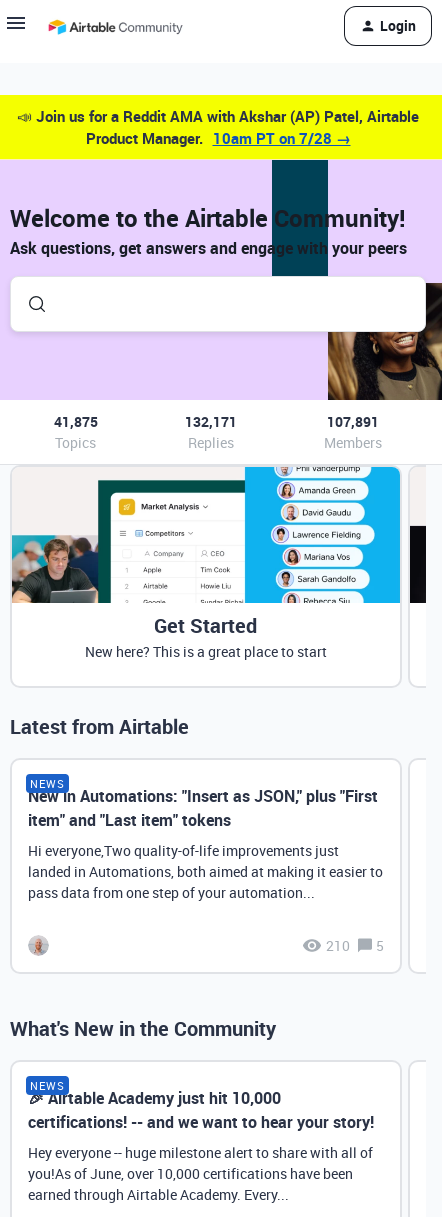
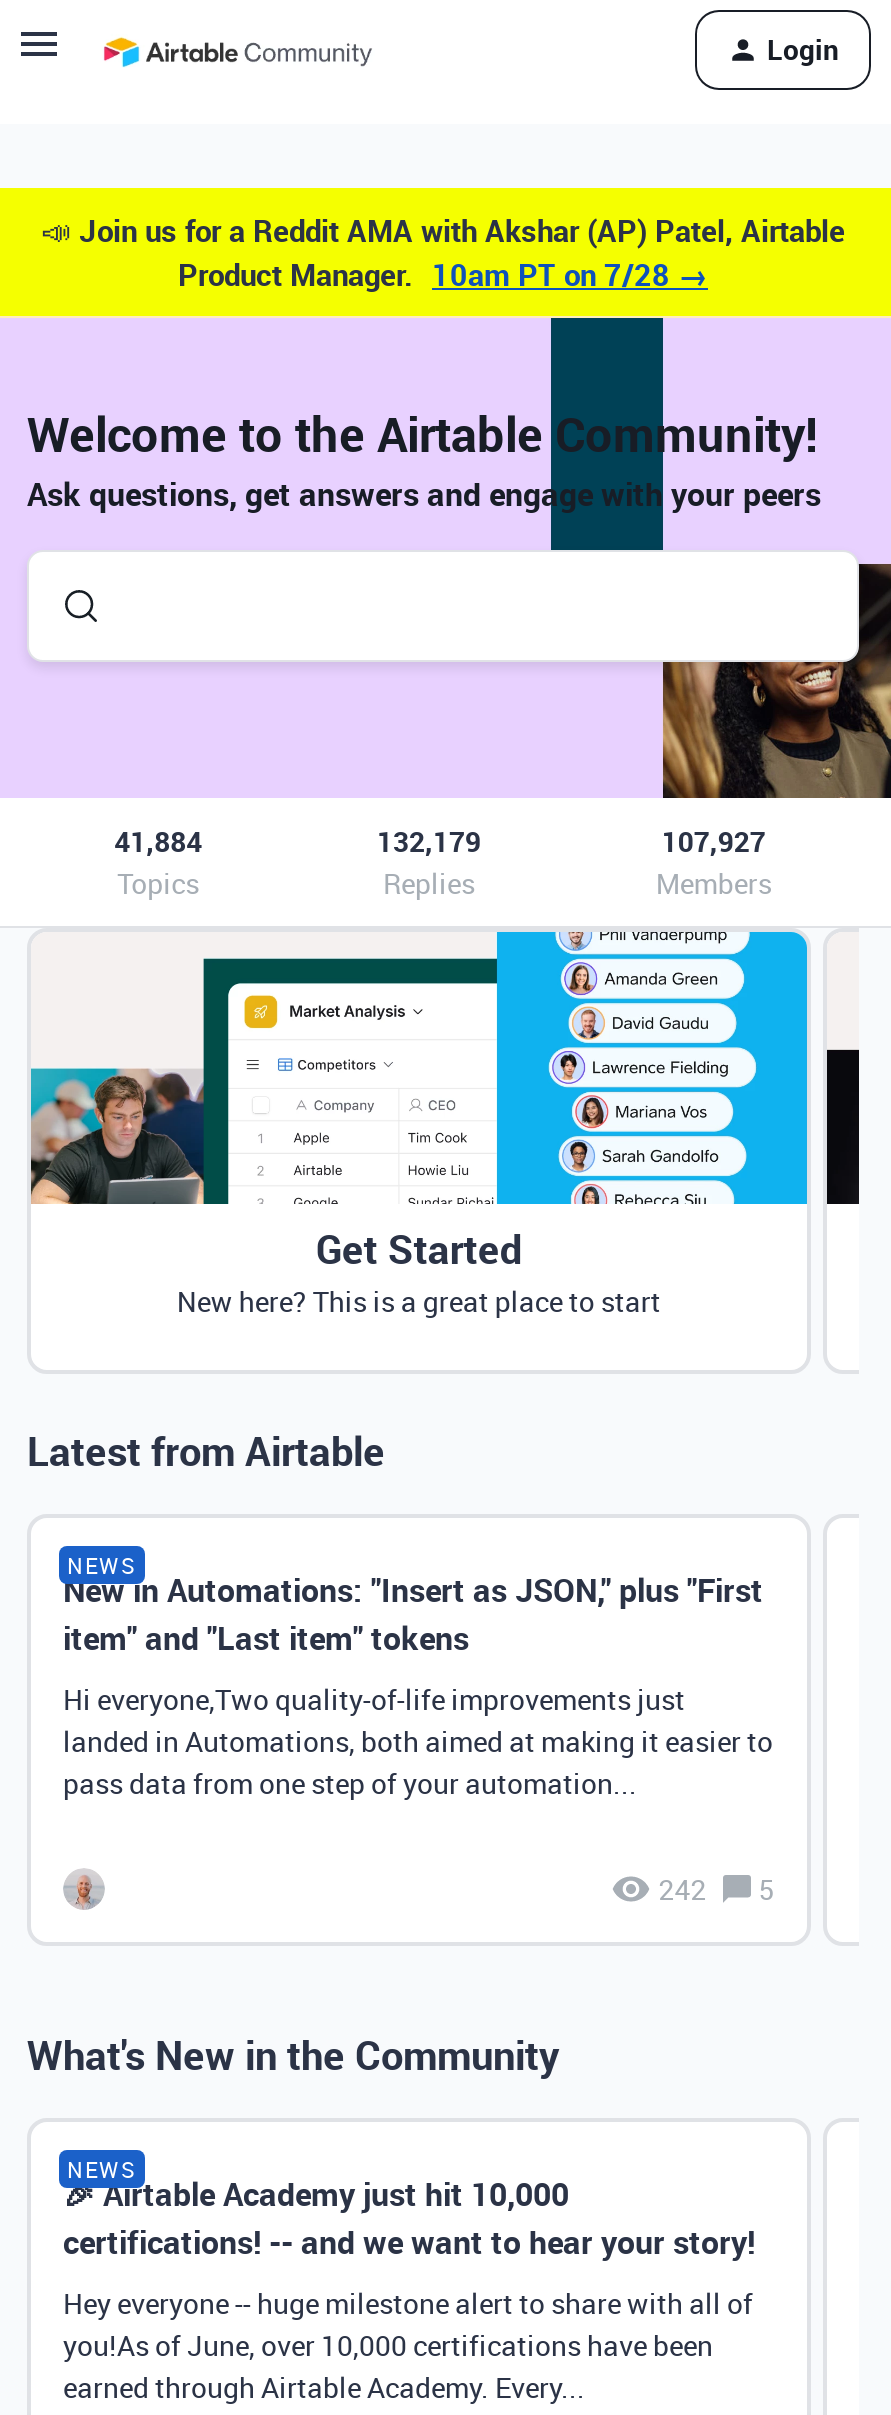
[54,412,98,431] 41,875 -> [114,822,202,860] 41,884
[185,412,237,431] 132,171 -> [377,822,481,860] 132,179
[327,412,379,431] 107,891 -> [662,822,766,860] 107,927
[326,936,384,955] 210 5 -> [659,1870,775,1908] 242 5

